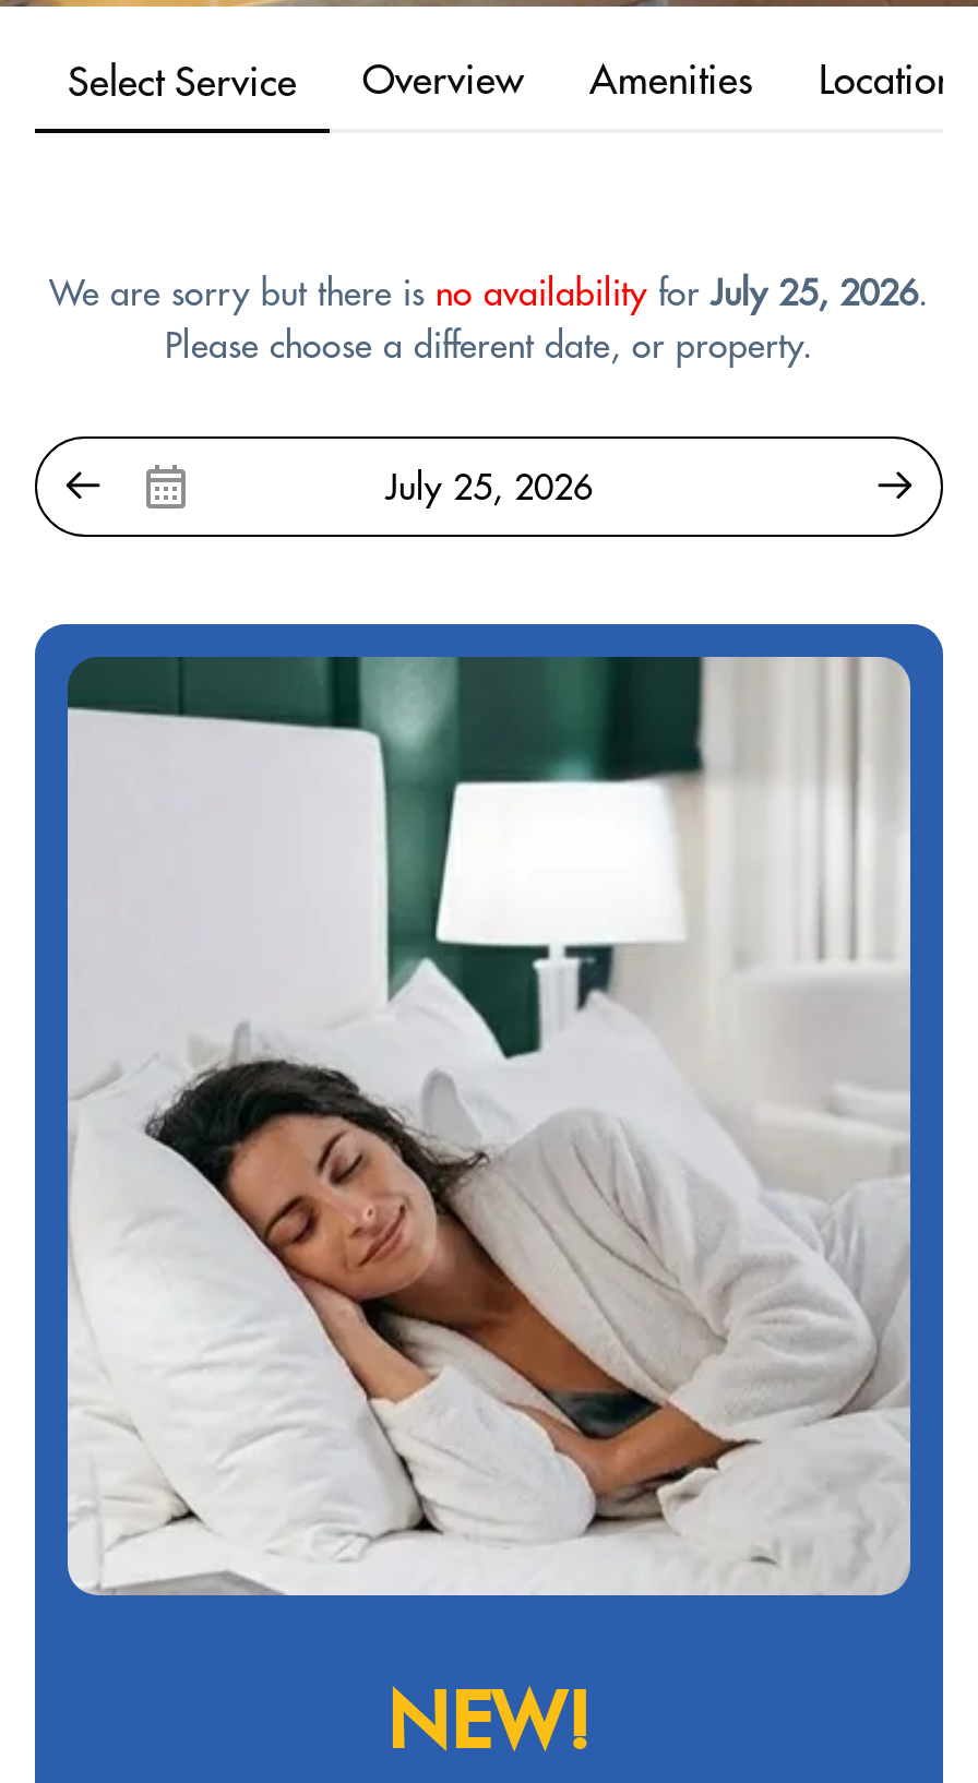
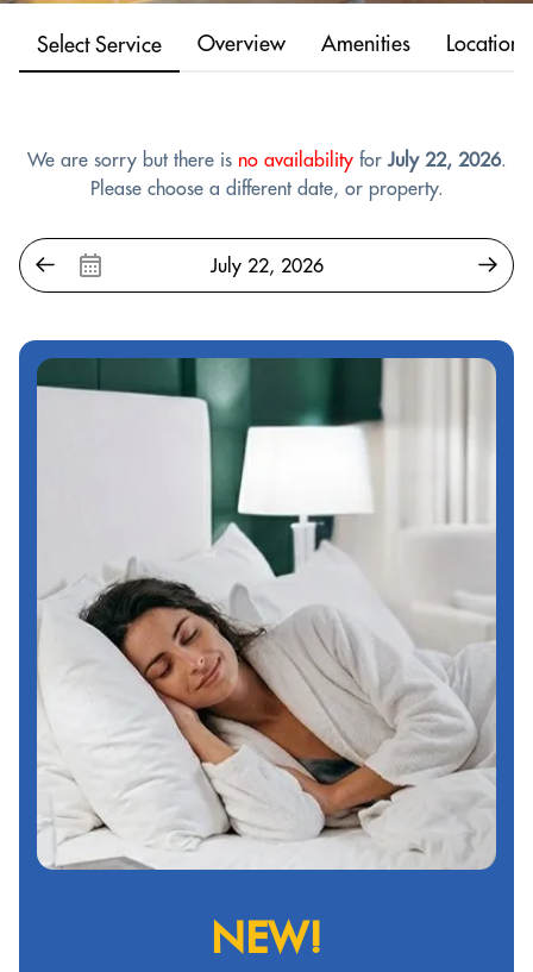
[49,271,929,314] We are sorry but there is no availability for July 25, 2026. -> [27,148,506,171] We are sorry but there is no availability for July 22, 2026.

